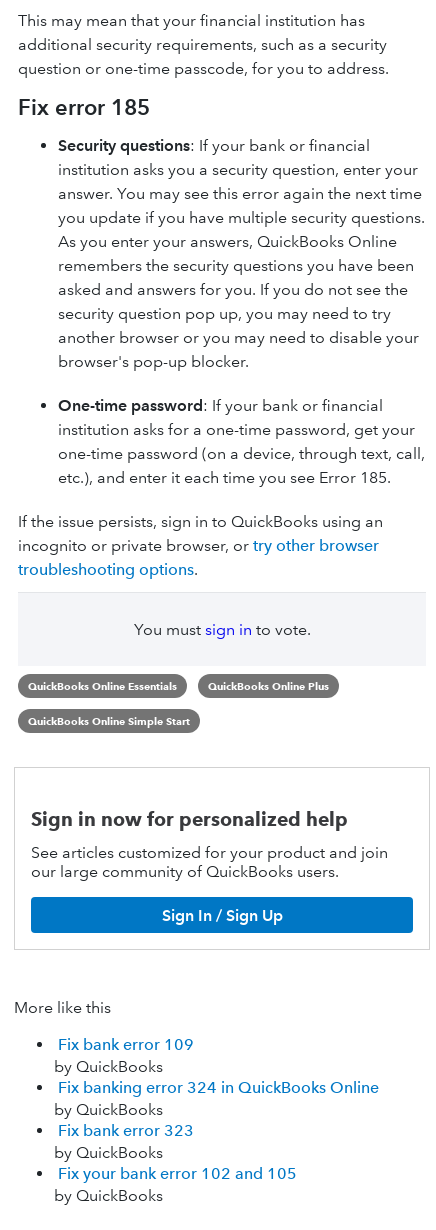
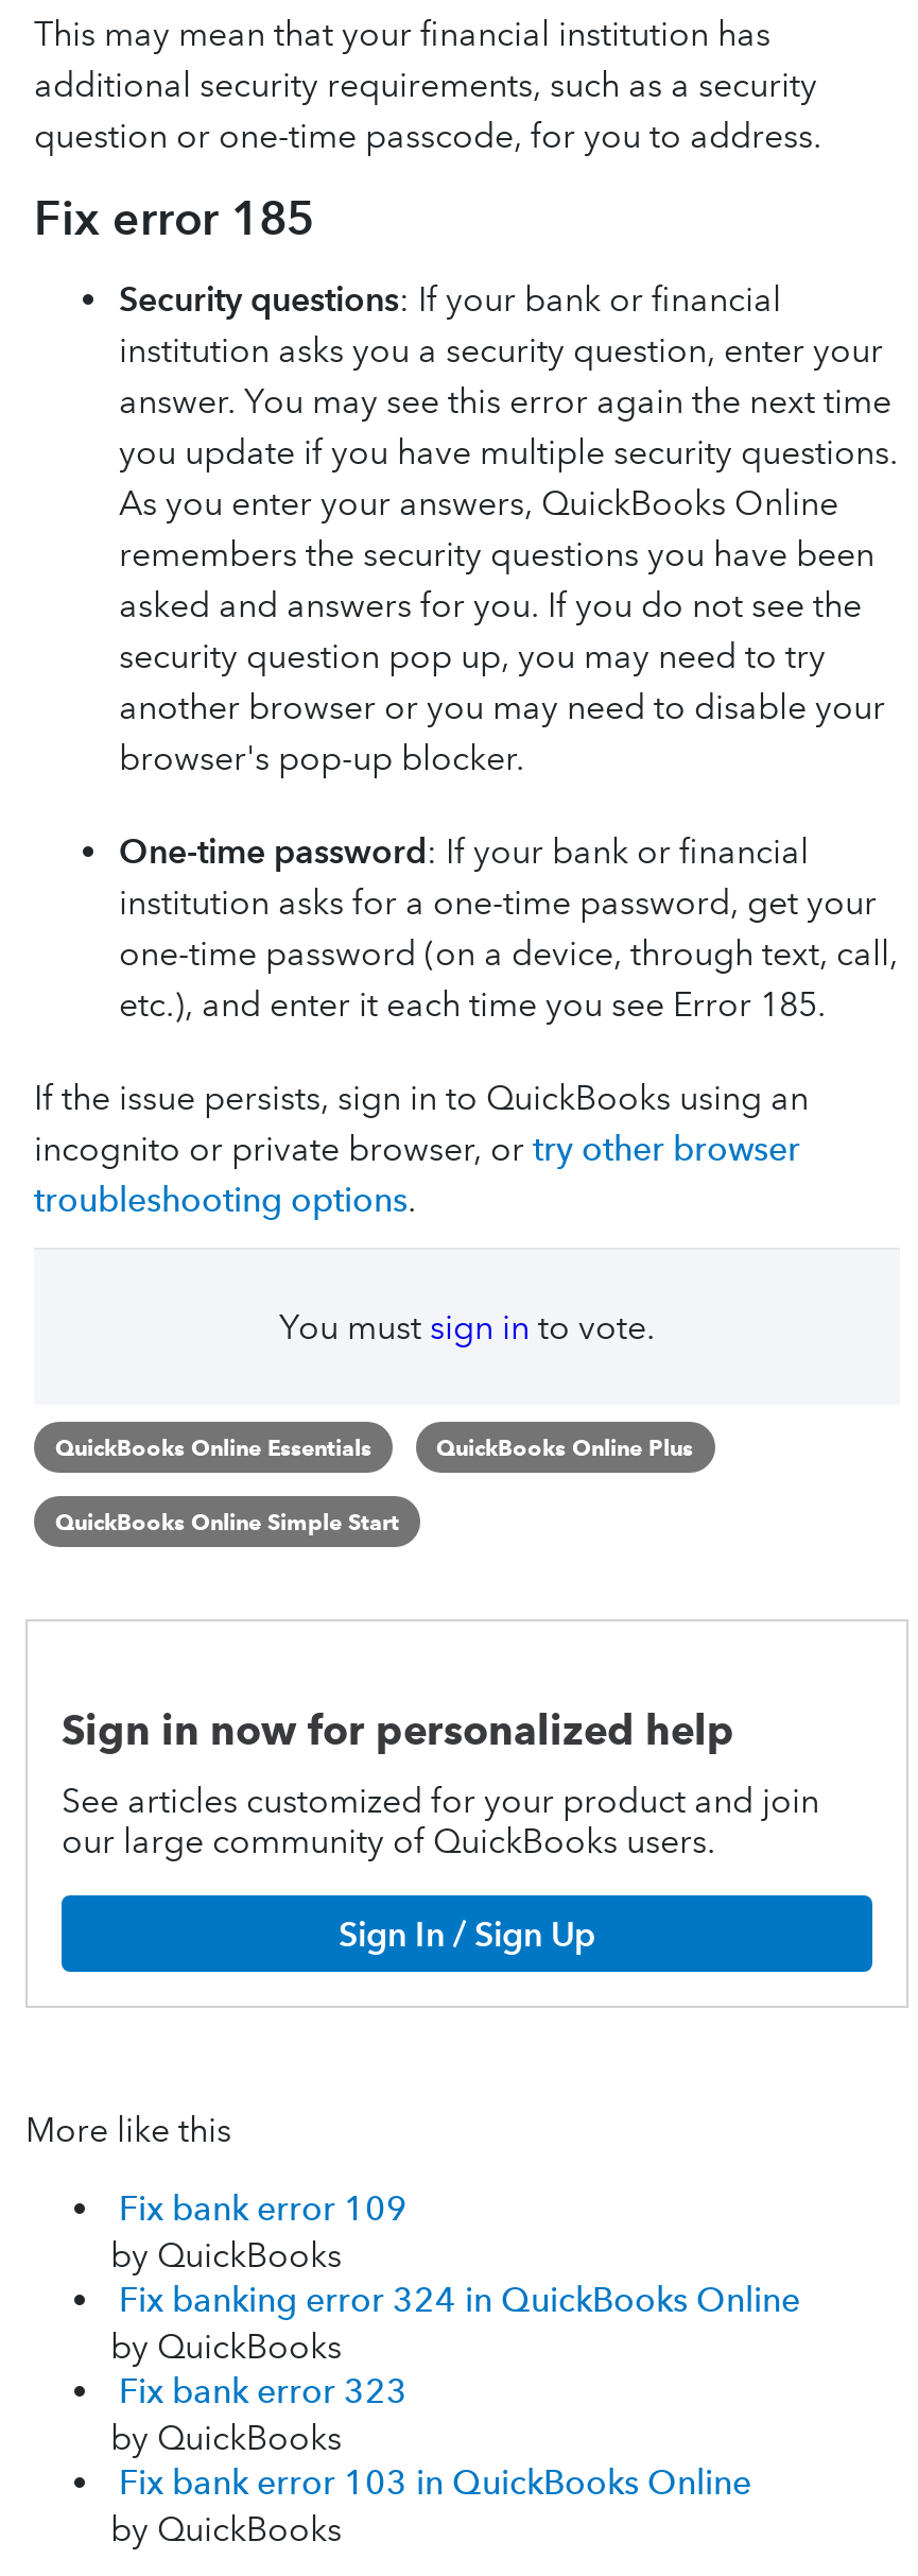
[58,1164,297,1183] Fix your bank error 102 and 105 -> [119,2462,751,2503] Fix bank error 103 in QuickBooks Online

